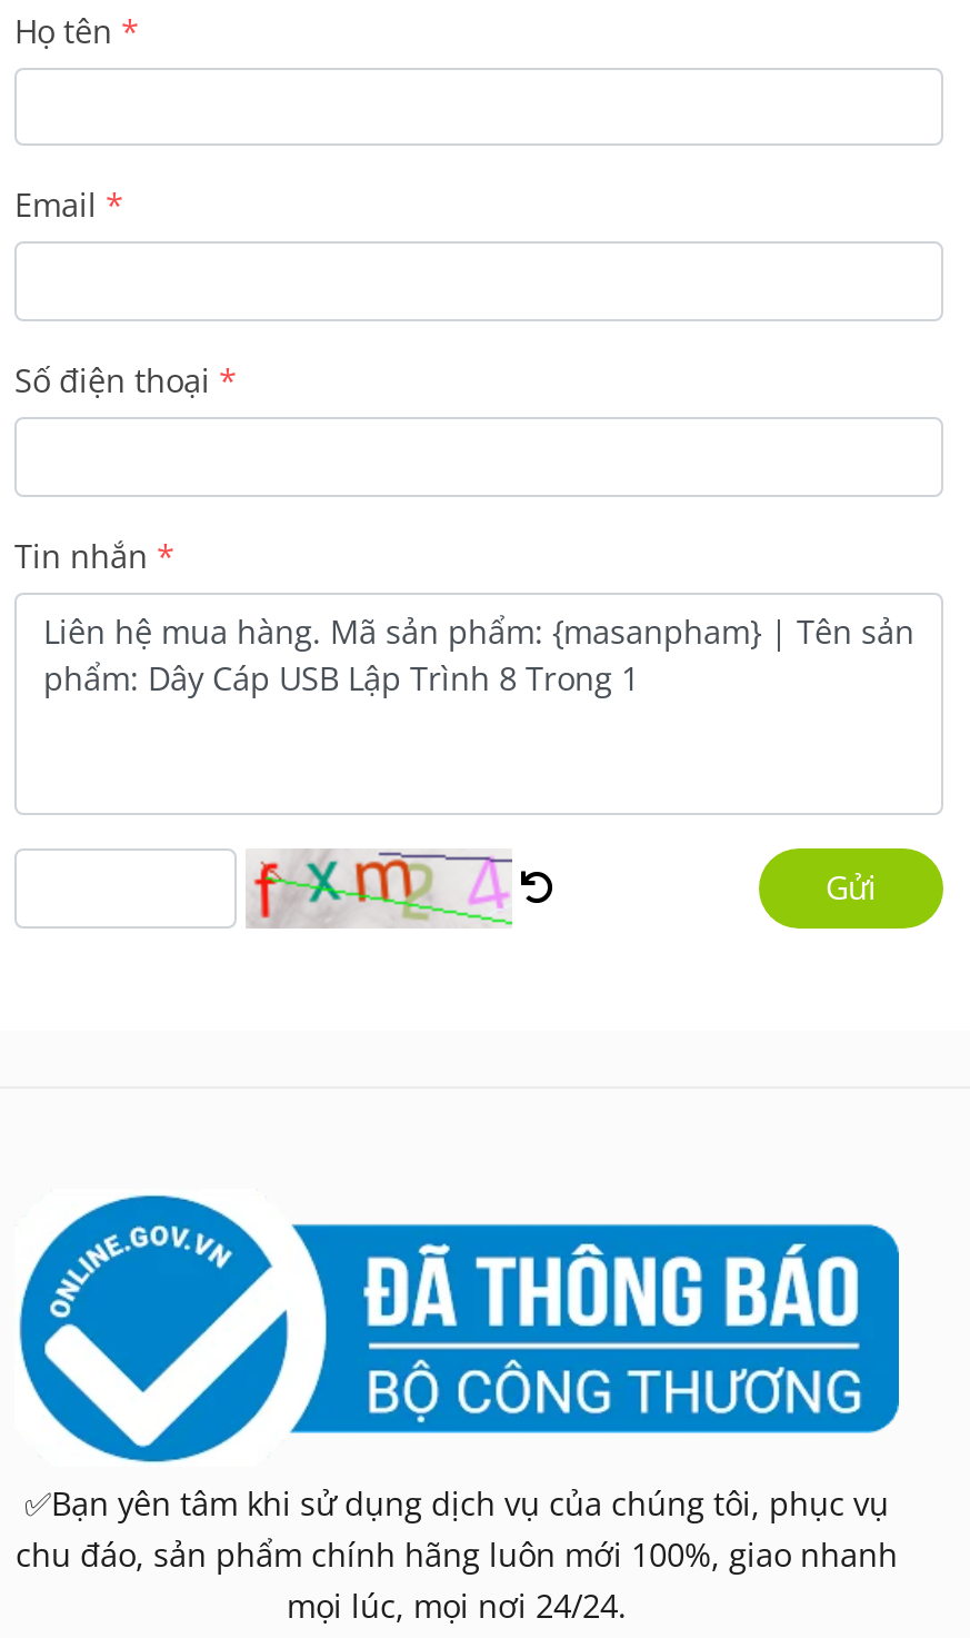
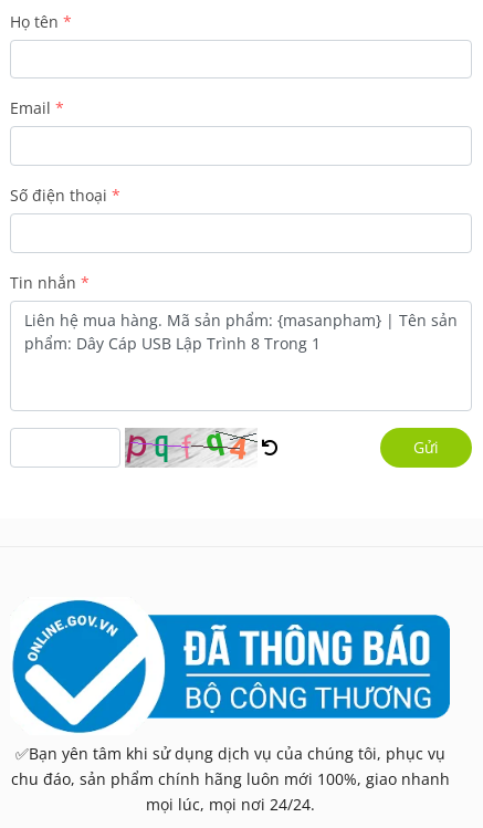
[248,851,539,926] [image] -> [125,428,258,465] [image]

